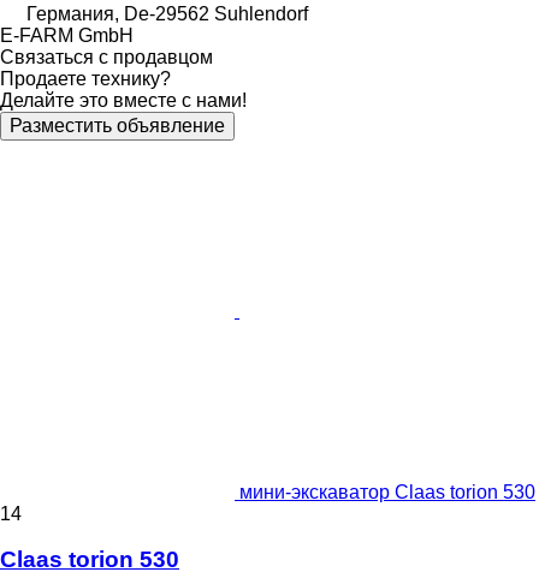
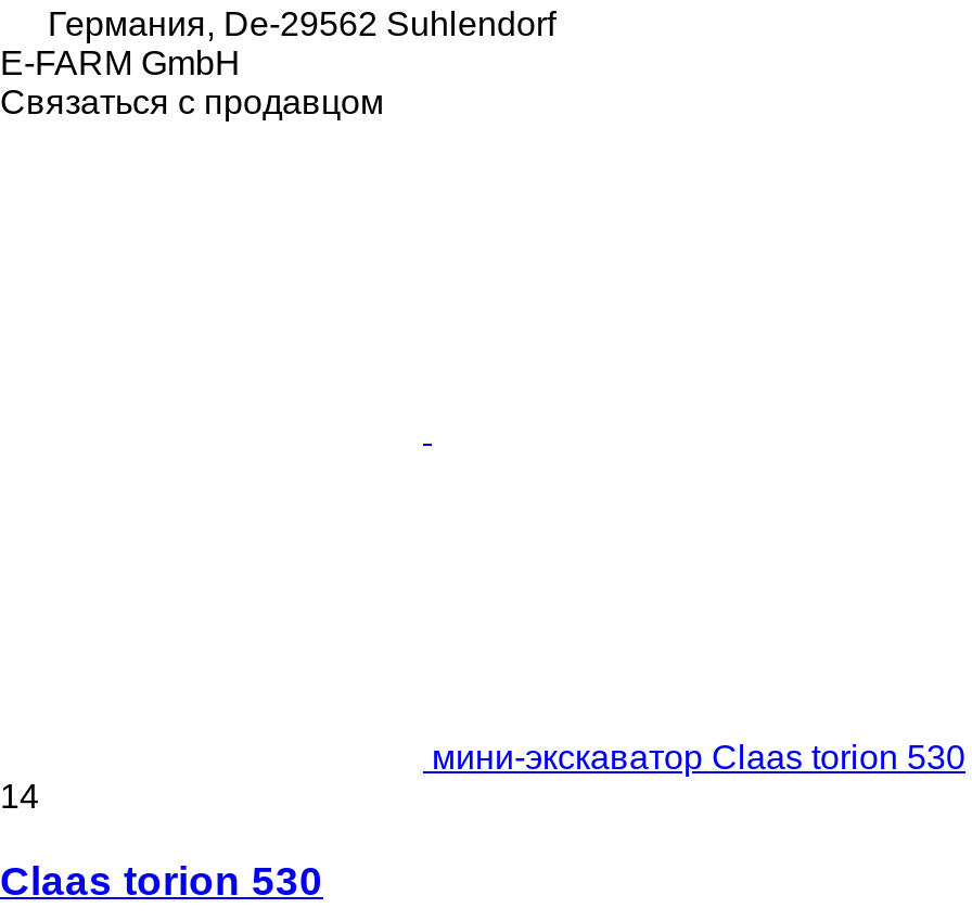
[0,68,247,135] Продаете технику? | Делайте это вместе с нами! | Разместить объявление -> none

